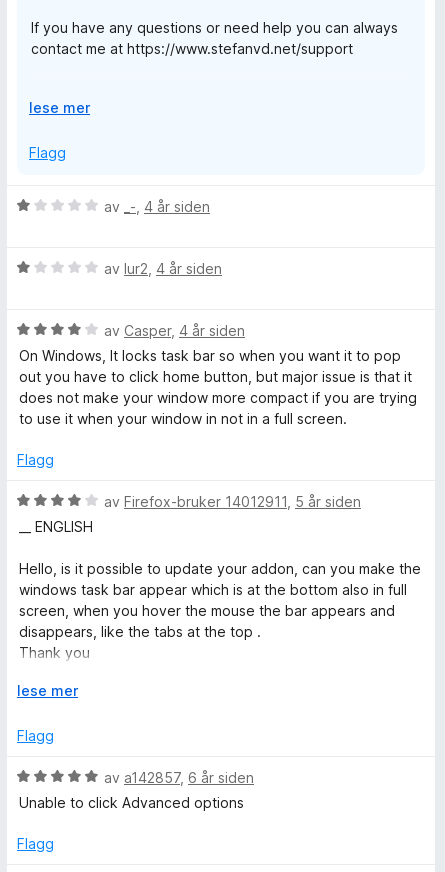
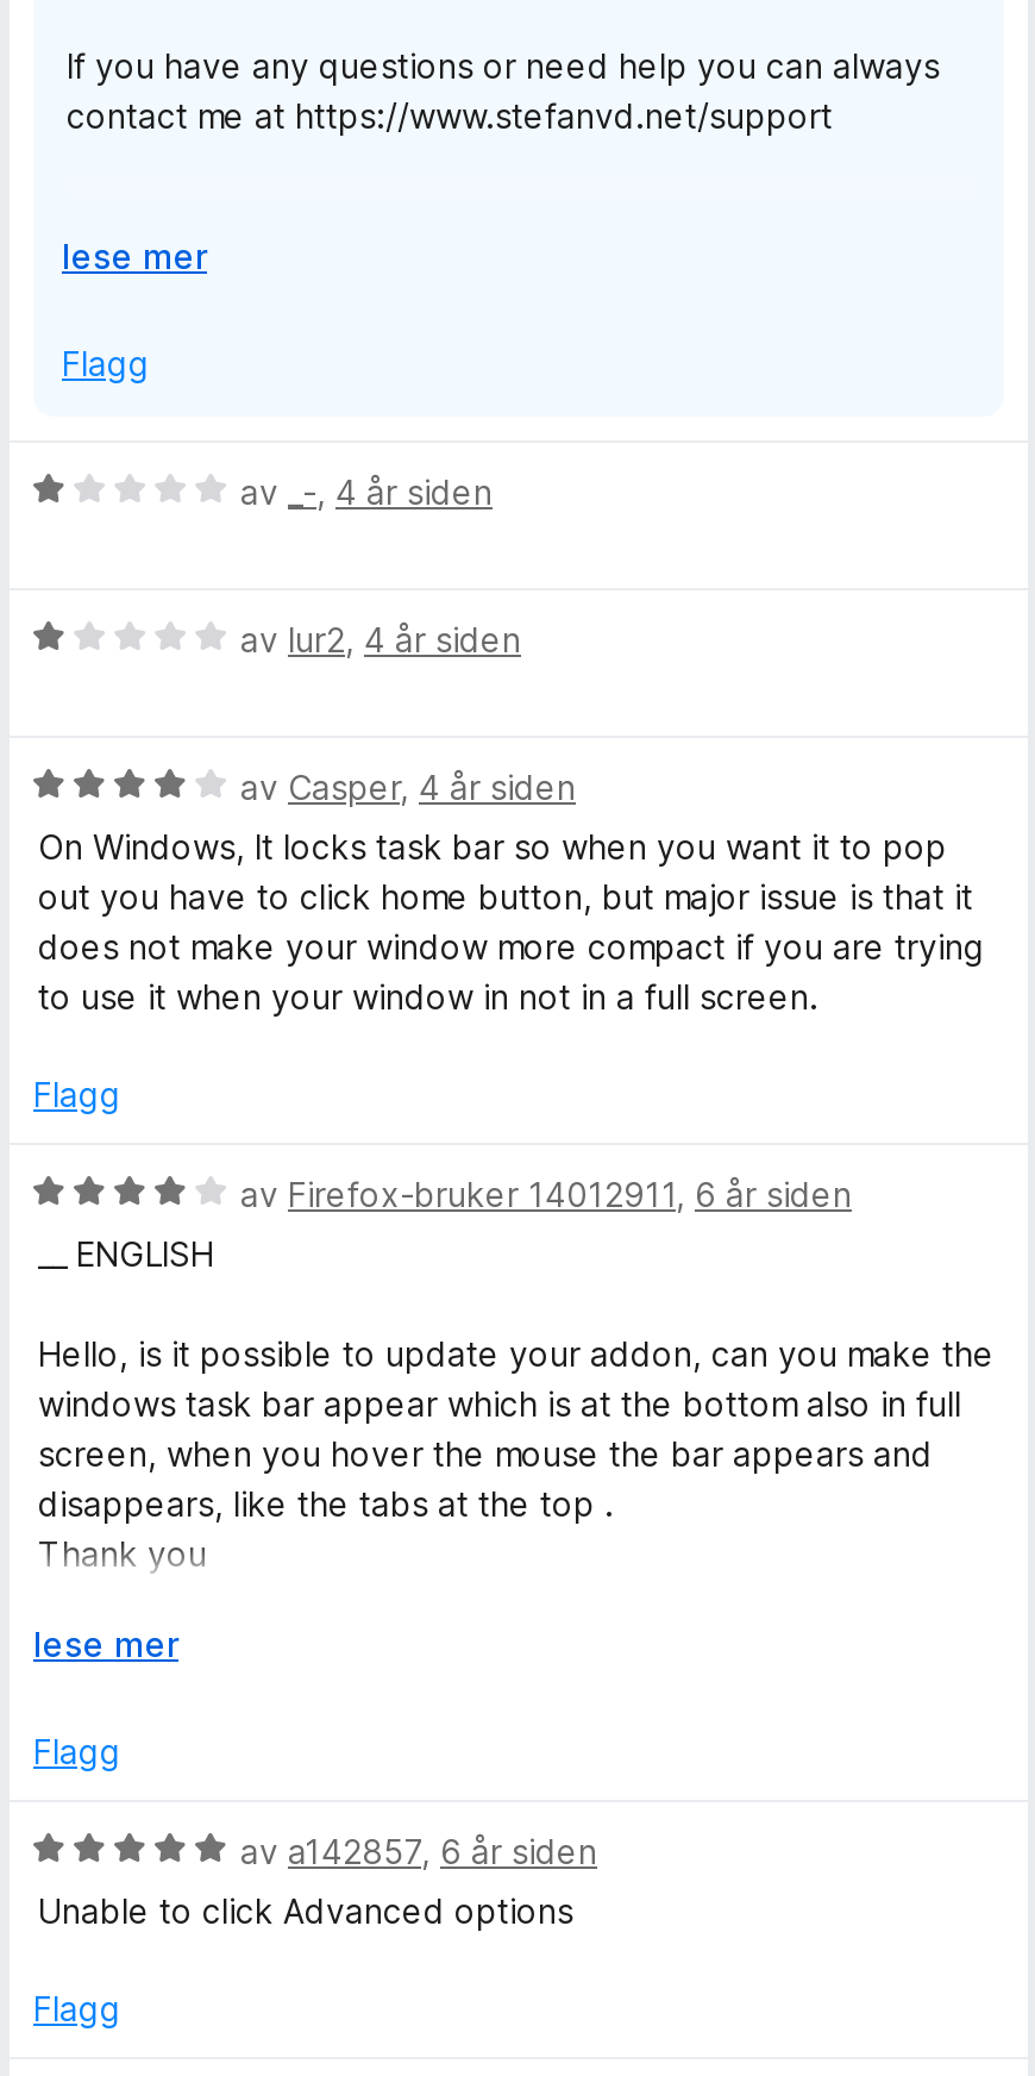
[104,493,361,510] av Firefox-bruker 14012911, 5 år siden -> [240,1174,852,1214] av Firefox-bruker 14012911, 6 år siden

